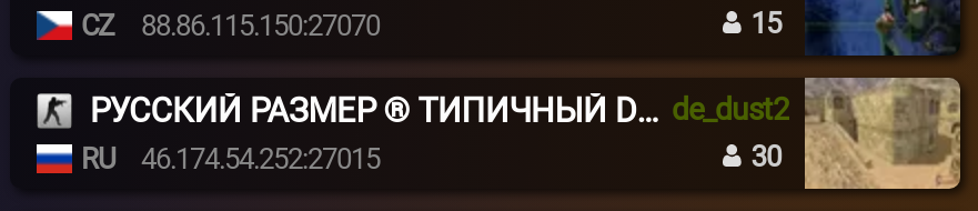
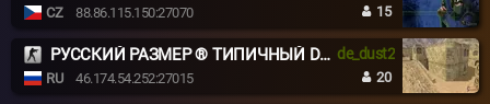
[745,140,781,173] 30 -> [373,69,391,85] 20

